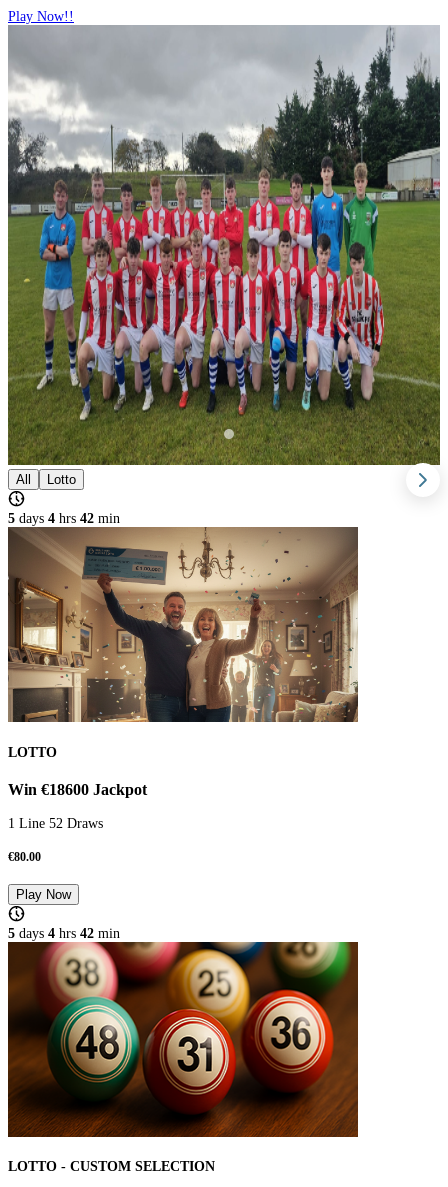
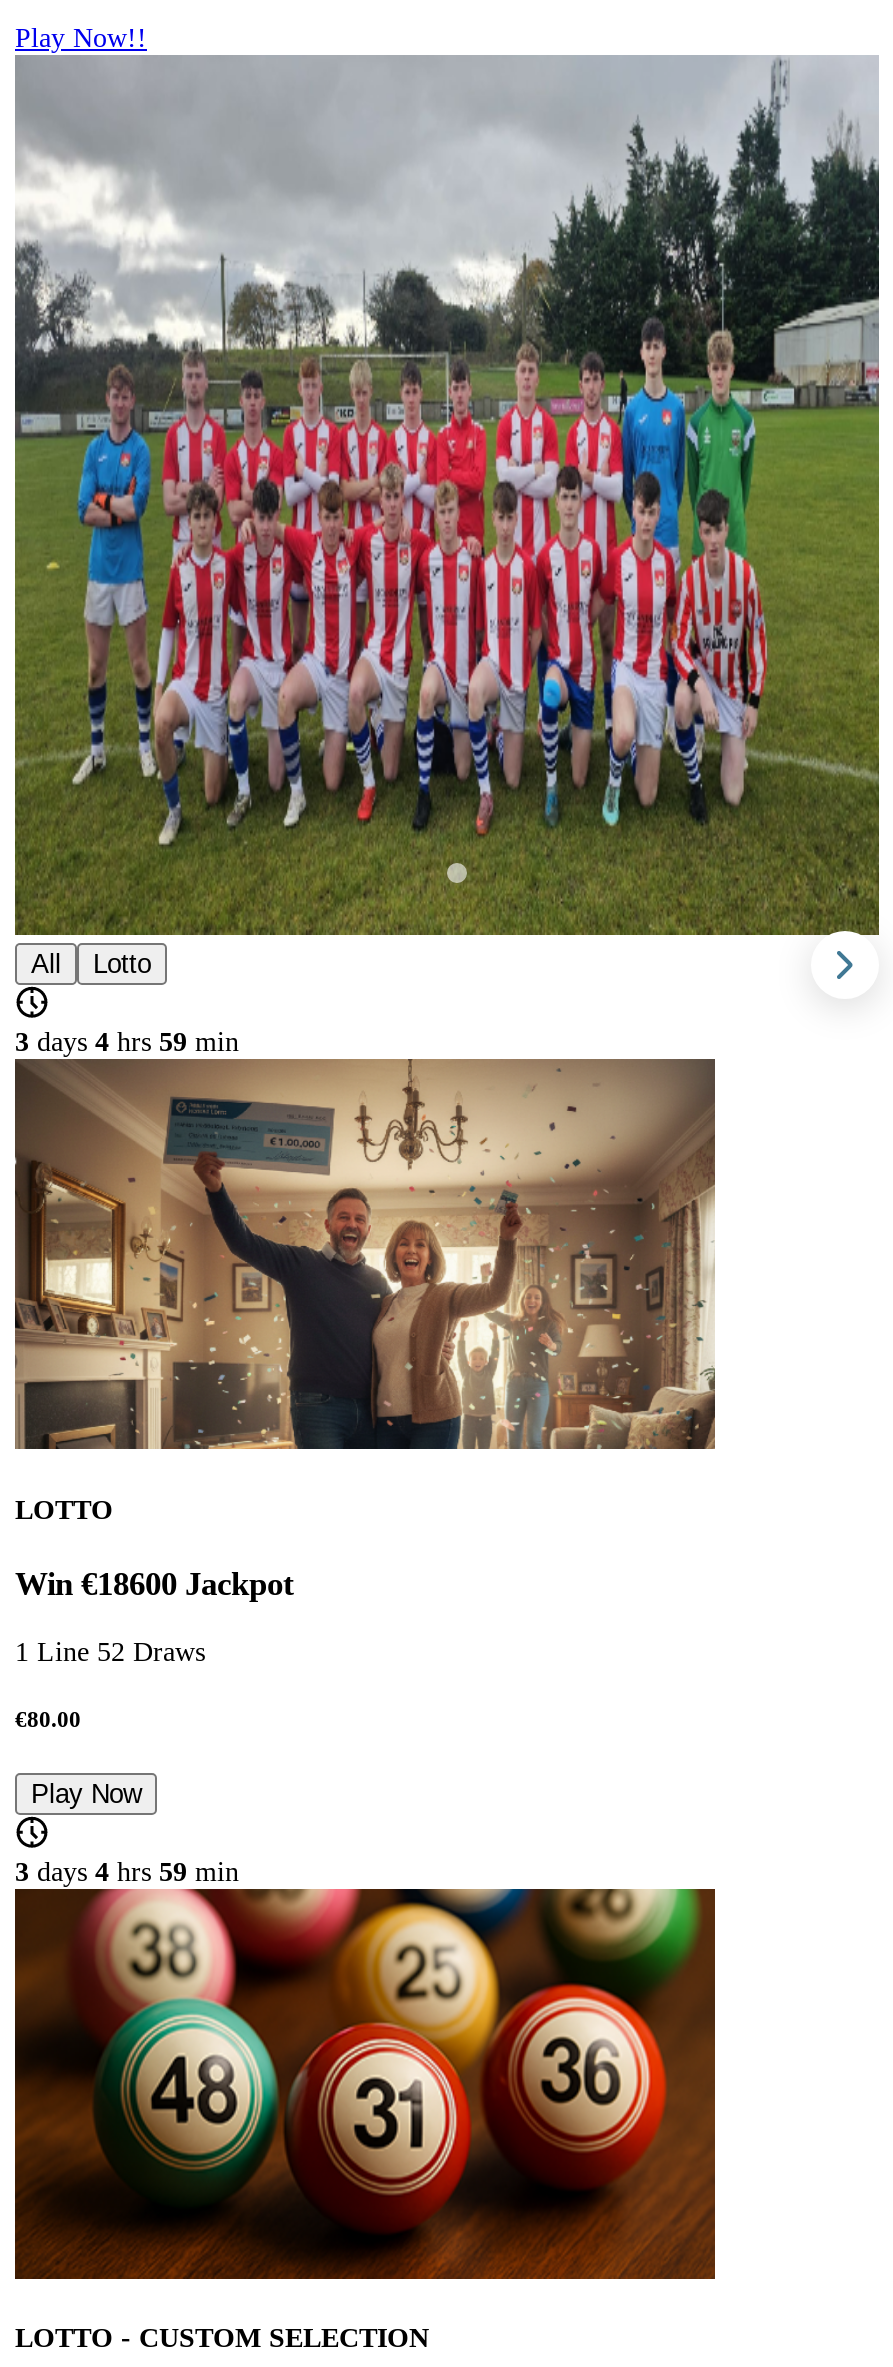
[8,511,120,526] 5 days 4 hrs 42 min -> [15,1028,239,1058] 3 days 4 hrs 59 min
[8,926,120,941] 5 days 4 hrs 42 min -> [15,1857,239,1887] 3 days 4 hrs 59 min

